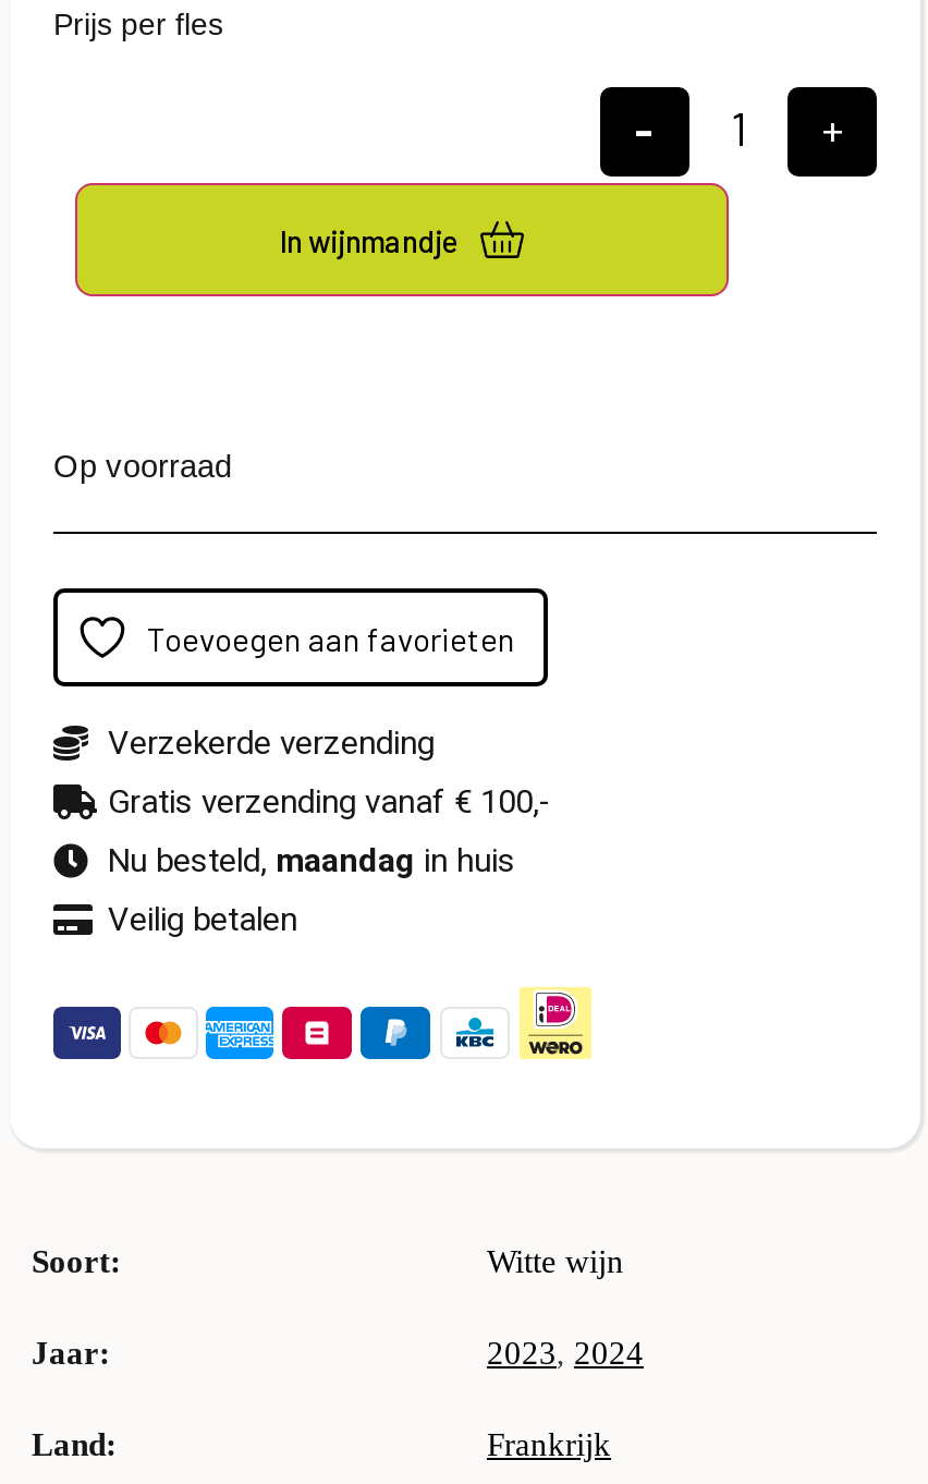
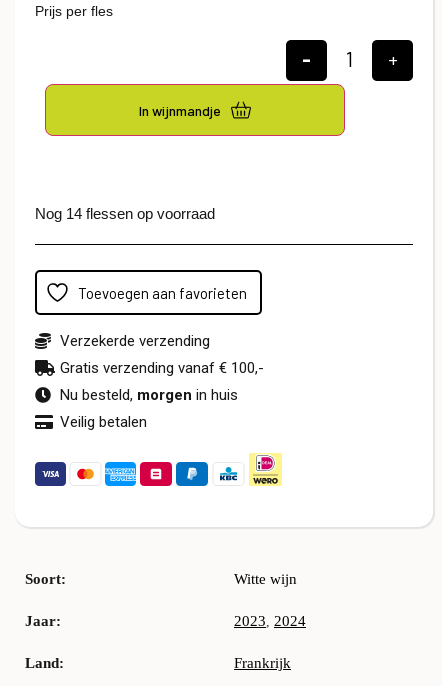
[53,448,232,483] Op voorraad -> [35,206,215,222] Nog 14 flessen op voorraad
[108,842,515,881] Nu besteld, maandag in huis -> [60,386,238,404] Nu besteld, morgen in huis

